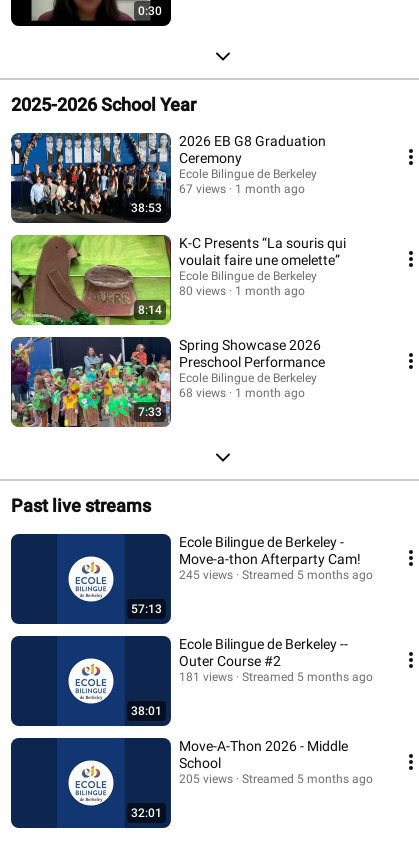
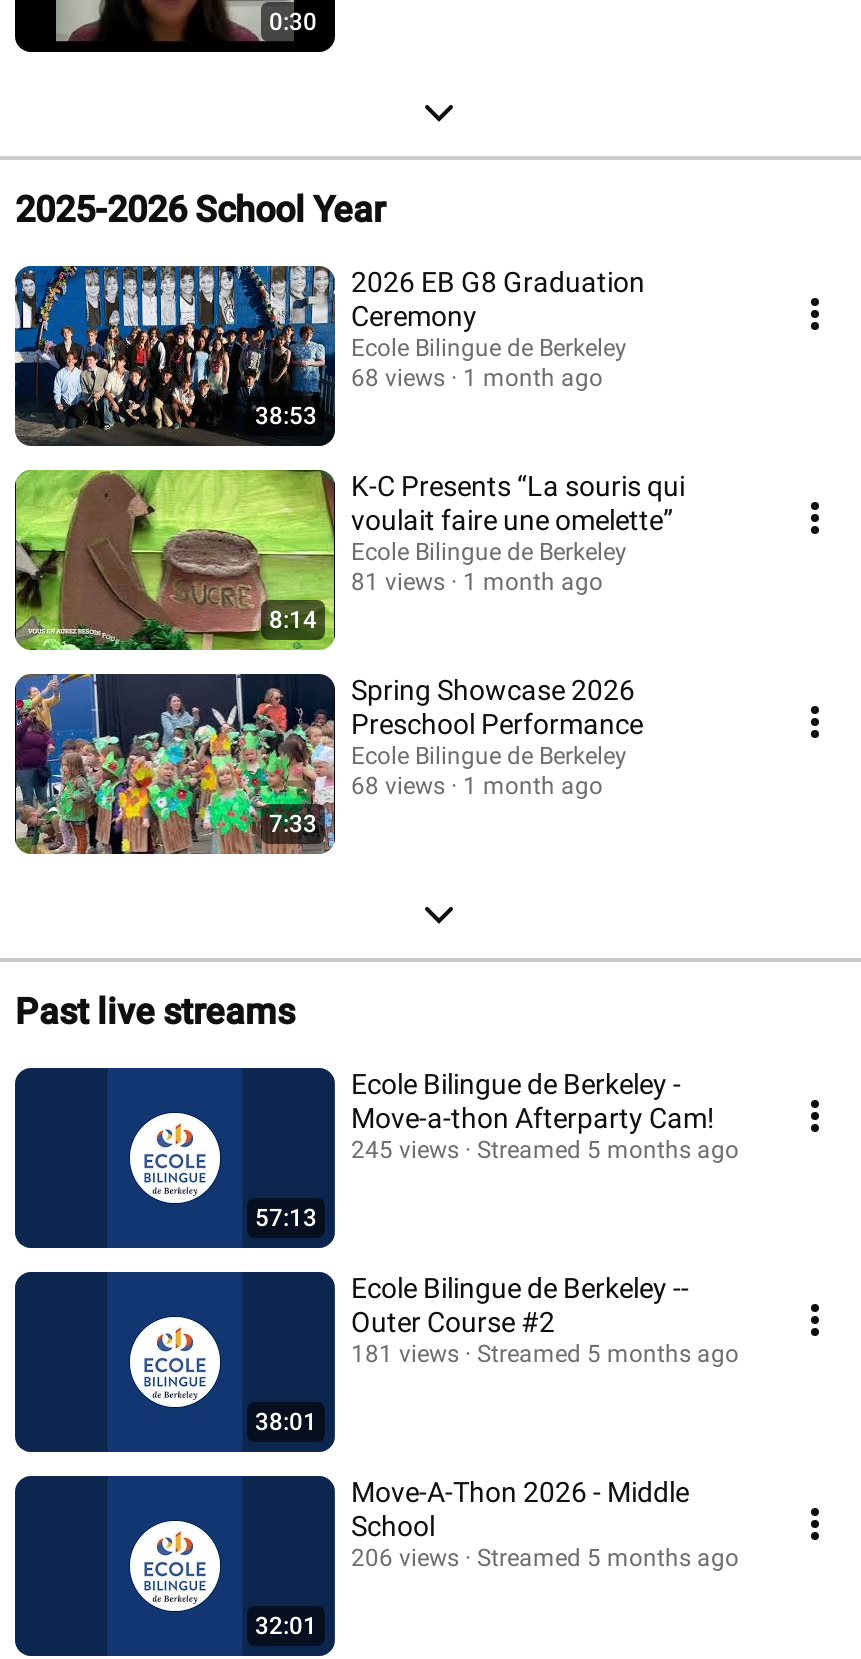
[179,181,305,195] 67 views 1 month ago -> [351,363,603,391] 68 views 1 month ago
[179,283,305,297] 80 views 1 month ago -> [351,567,603,595] 81 views 1 month ago
[179,771,373,785] 205 views Streamed 5 months ago -> [351,1543,739,1571] 206 views Streamed 5 months ago

